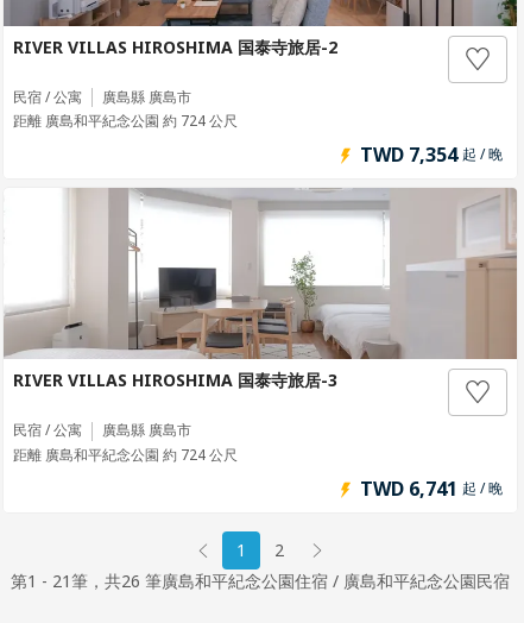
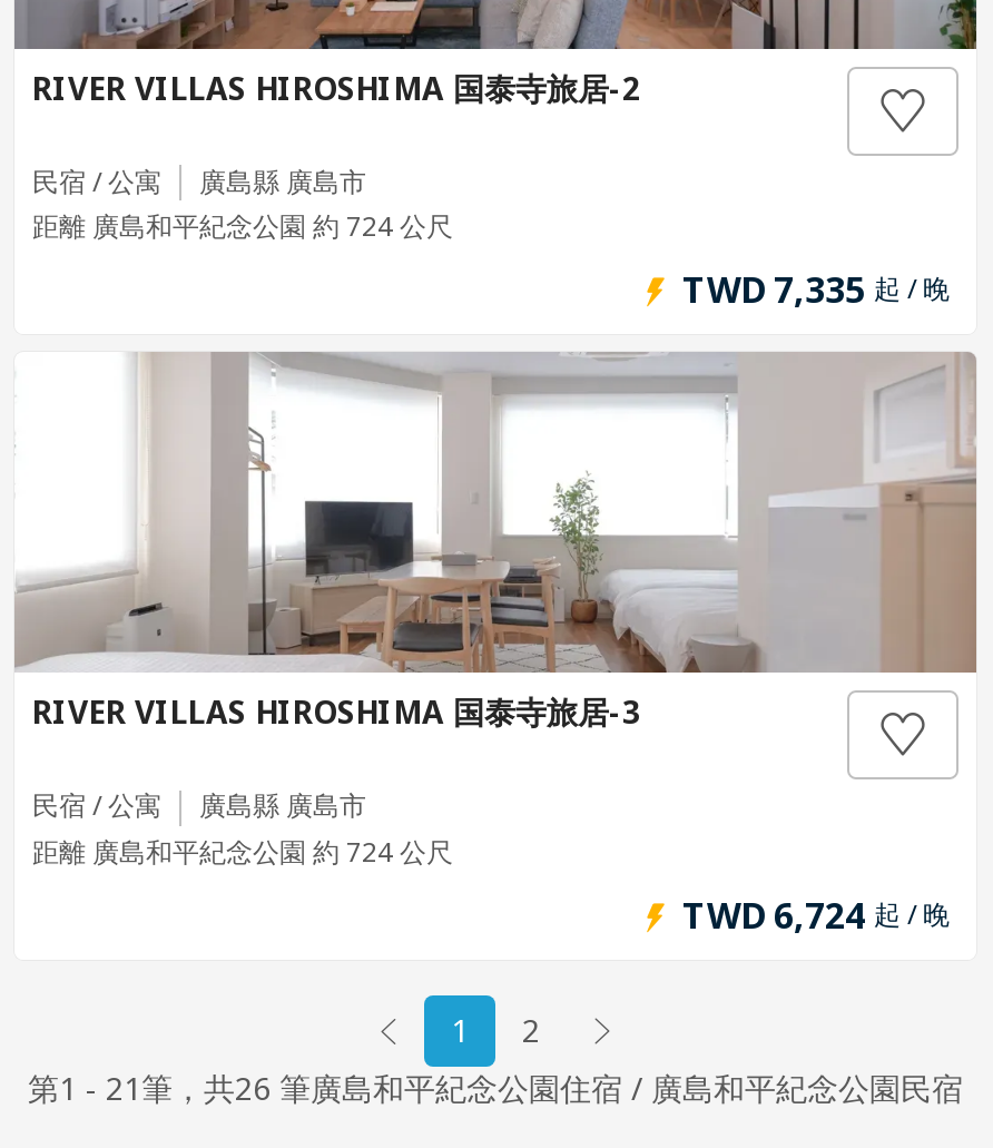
[360,142,503,168] TWD 7,354 起 / 晚 -> [682,266,950,315] TWD 7,335 起 / 晚
[360,476,503,502] TWD 6,741 起 / 晚 -> [682,891,950,940] TWD 6,724 起 / 晚

